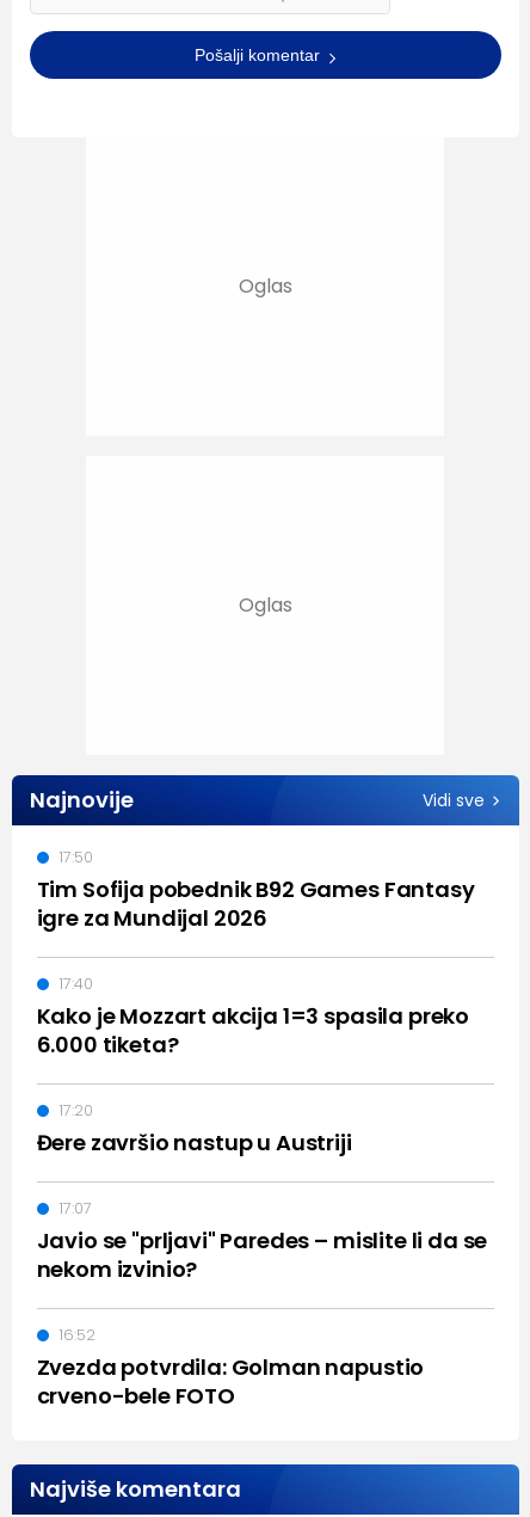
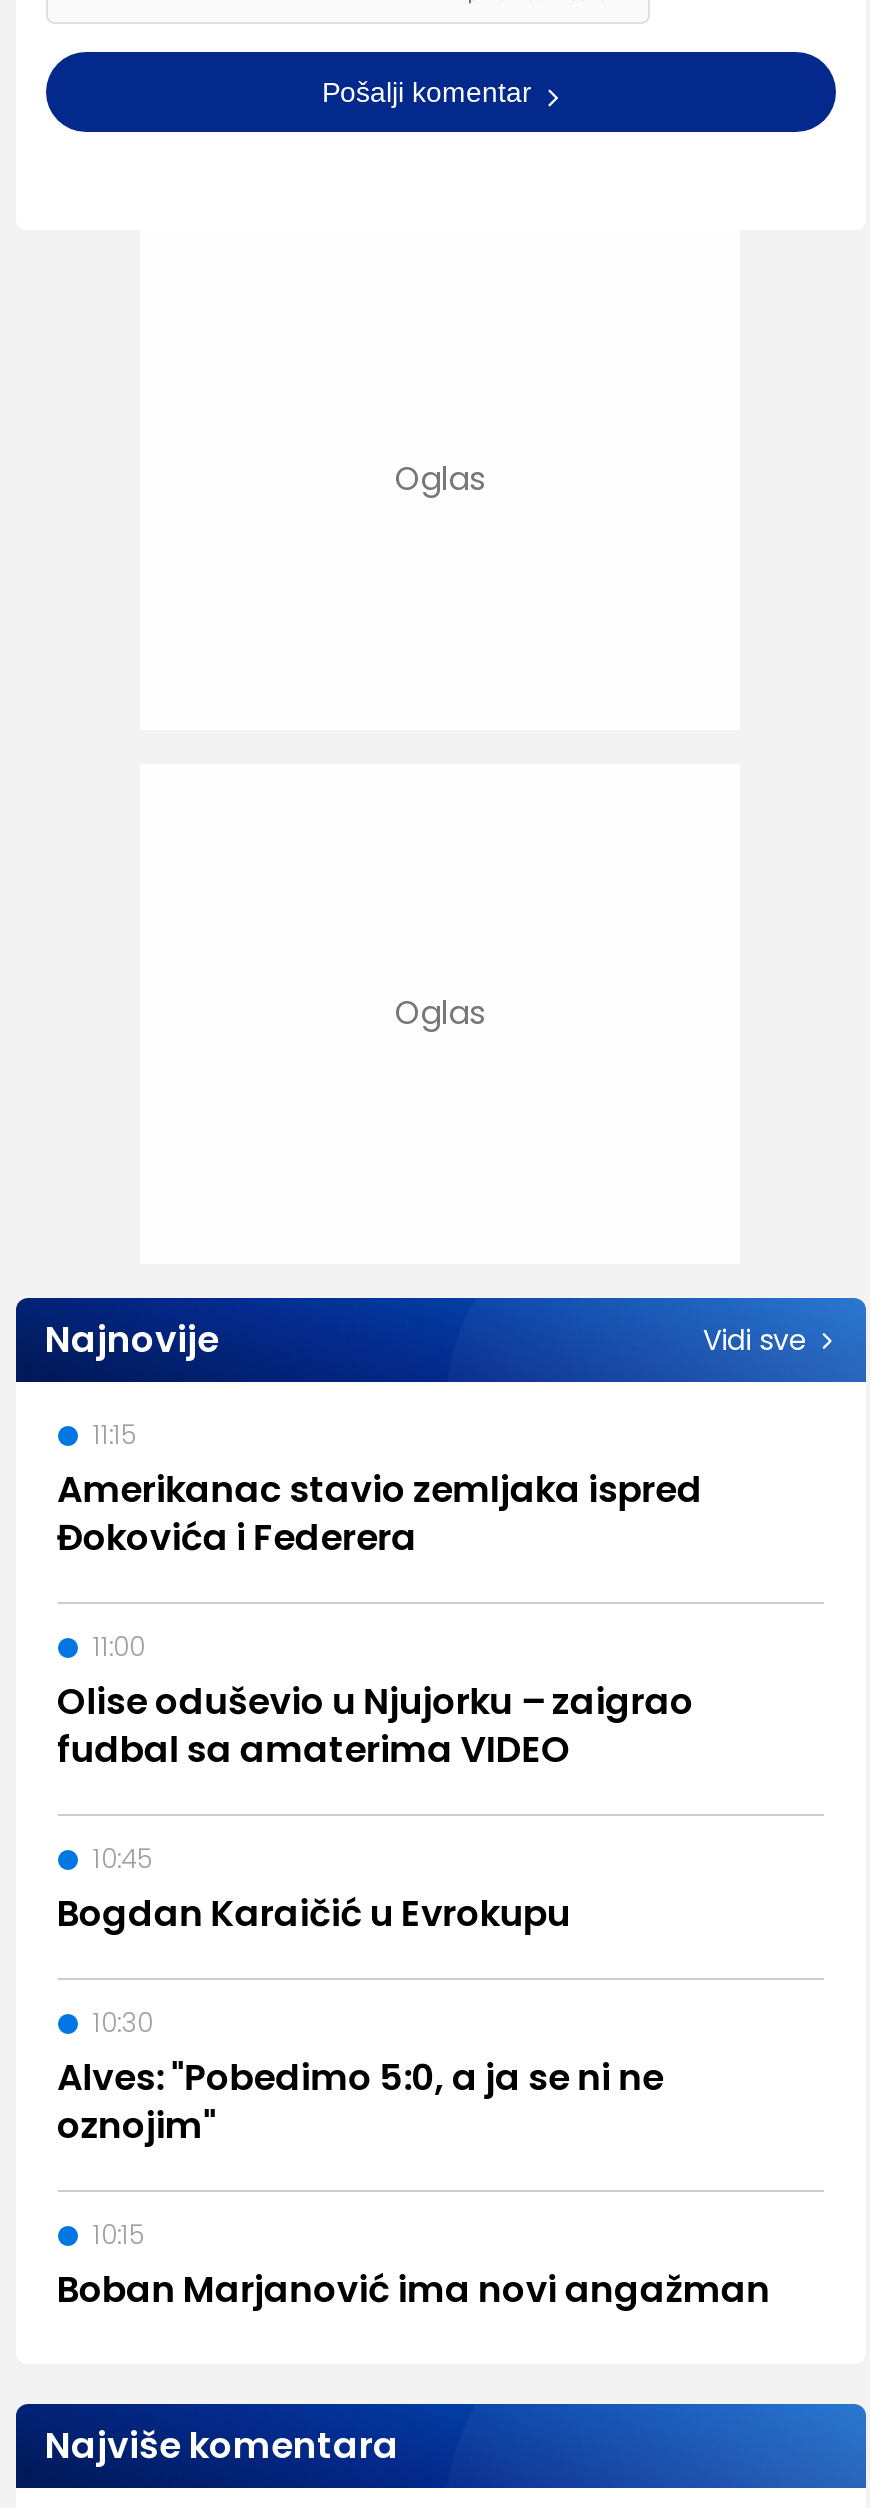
[58,845,93,868] 17:50 -> [93,1416,137,1454] 11:15
[36,874,475,933] Tim Sofija pobednik B92 Games Fantasy | igre za Mundijal 2026 -> [57,1464,702,1562] Amerikanac stavio zemljaka ispred | Đokovića i Federera
[58,972,93,995] 17:40 -> [93,1628,145,1666] 11:00
[36,1001,469,1059] Kako je Mozzart akcija 1=3 spasila preko | 6.000 tiketa? -> [57,1676,694,1774] Olise oduševio u Njujorku – zaigrao | fudbal sa amaterima VIDEO
[58,1099,93,1121] 17:20 -> [93,1840,153,1878] 10:45
[36,1127,352,1157] Đere završio nastup u Austriji -> [57,1888,571,1938] Bogdan Karaičić u Evrokupu
[58,1197,91,1219] 17:07 -> [93,2004,153,2042] 10:30
[36,1225,487,1284] Javio se "prljavi" Paredes – mislite li da se | nekom izvinio? -> [57,2052,664,2150] Alves: "Pobedimo 5:0, a ja se ni ne | oznojim"
[58,1323,95,1346] 16:52 -> [93,2216,145,2254] 10:15
[36,1352,424,1410] Zvezda potvrdila: Golman napustio | crveno-bele FOTO -> [57,2264,770,2314] Boban Marjanović ima novi angažman

